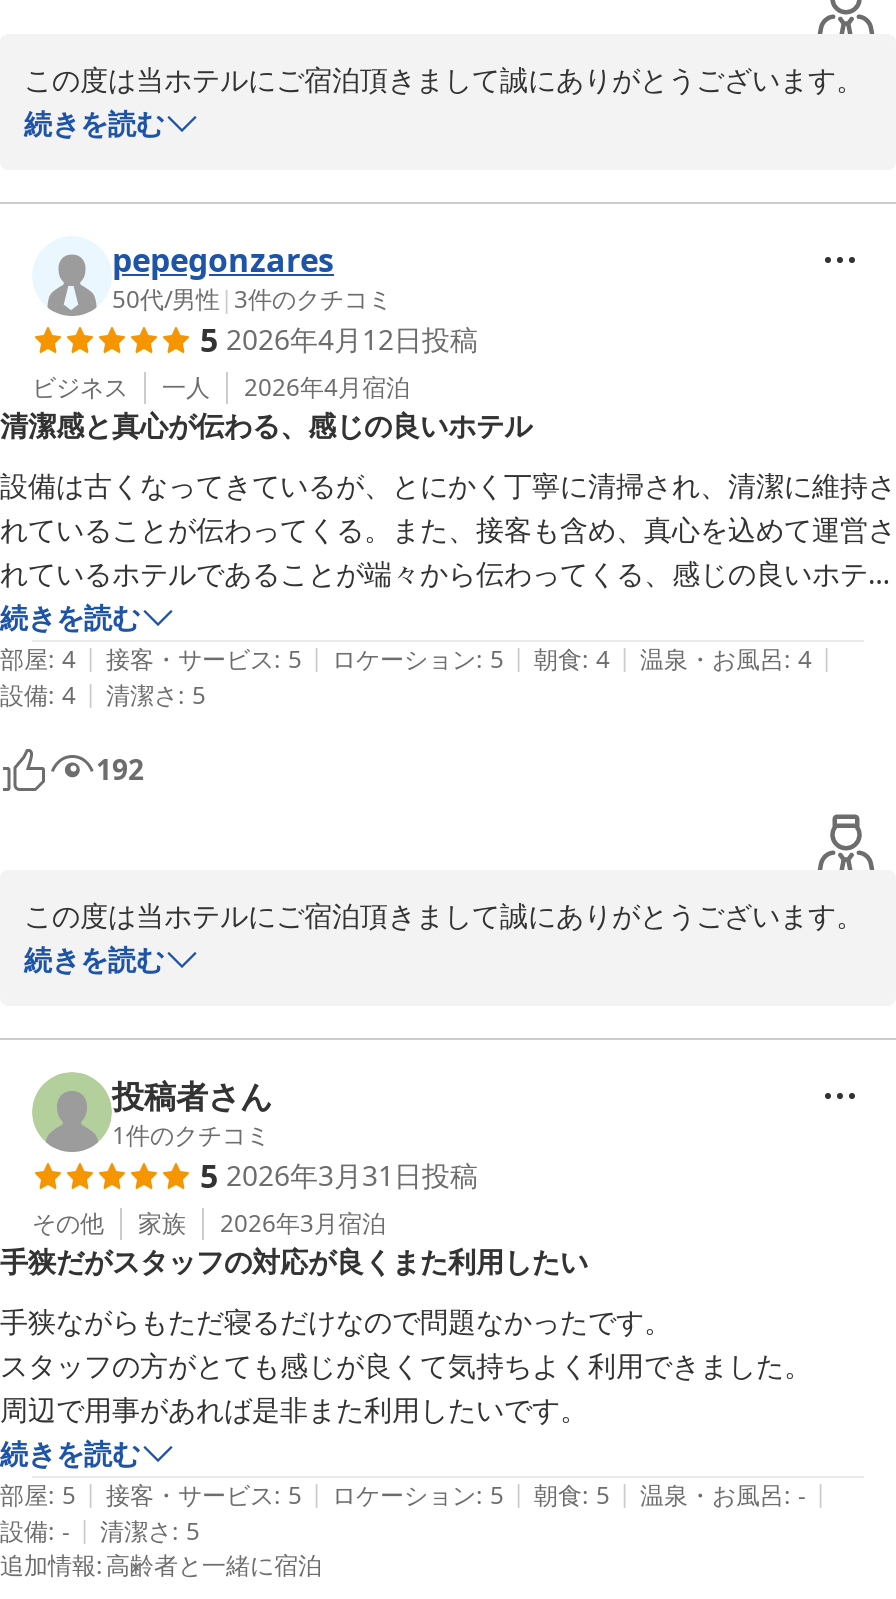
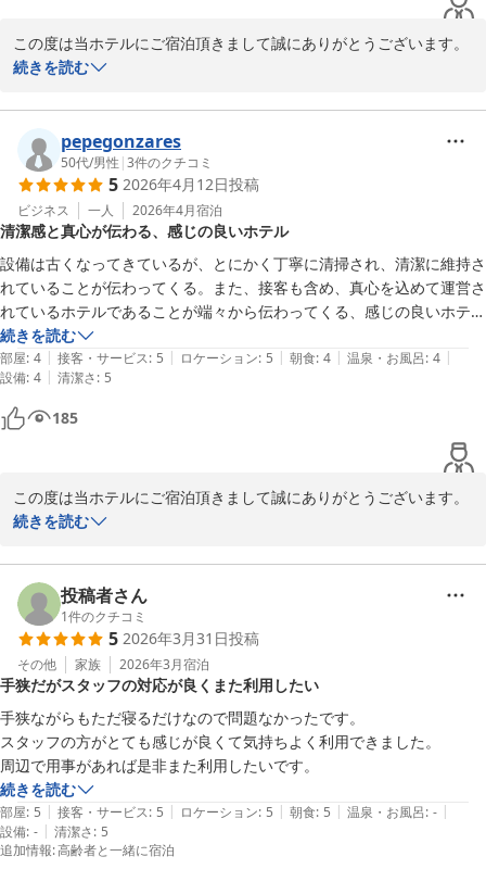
[96,750,144,788] 192 -> [52,407,78,428] 185

